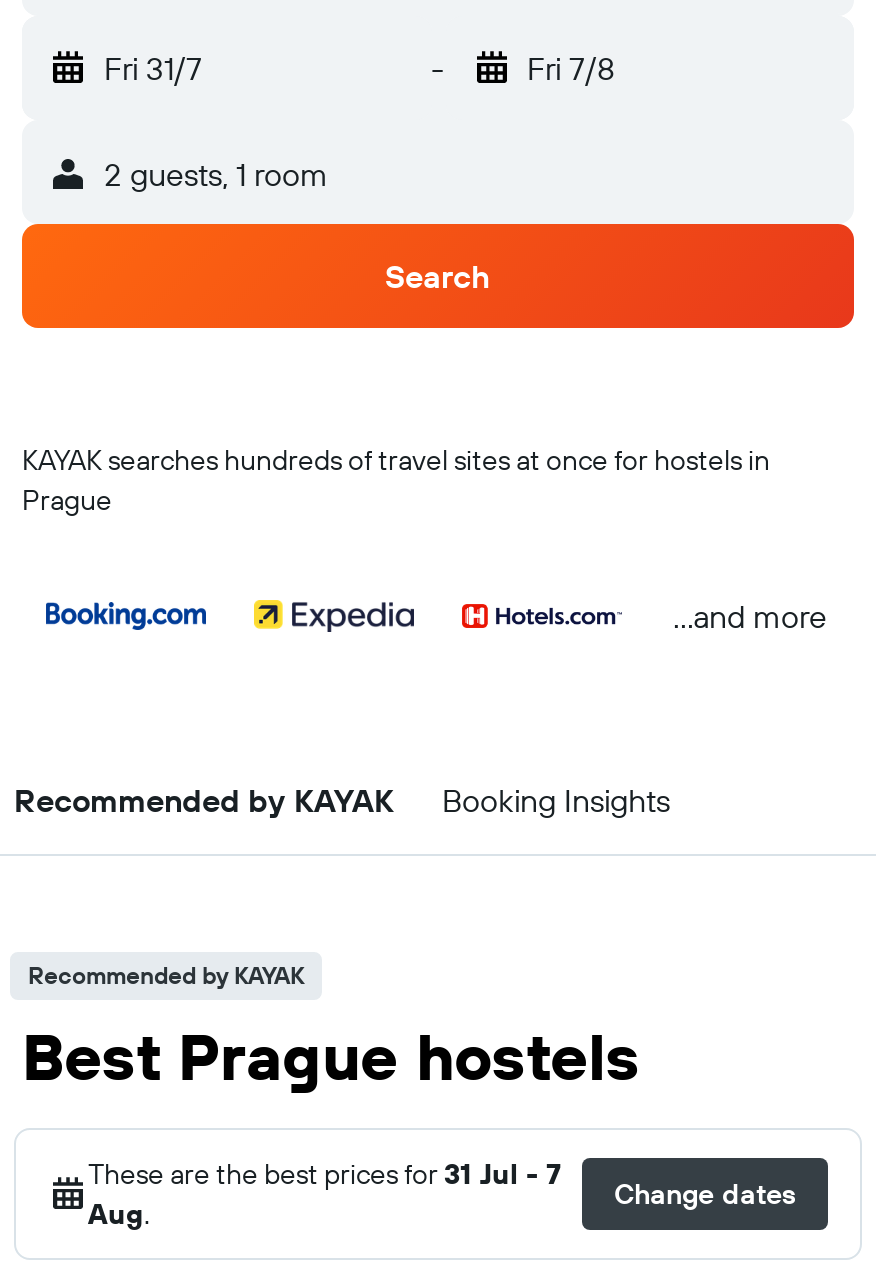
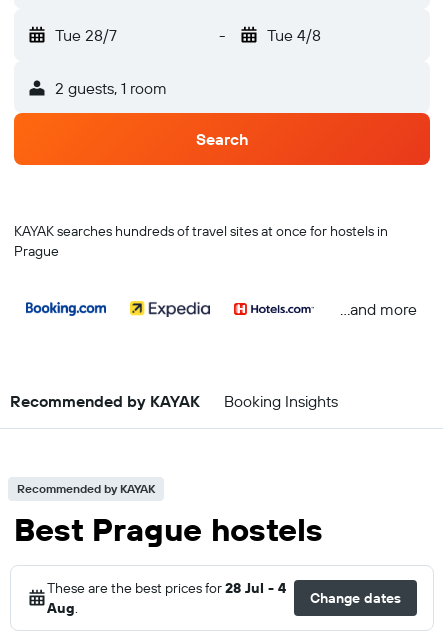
[104,48,202,88] Fri 31/7 -> [55,25,117,45] Tue 28/7
[527,48,615,88] Fri 7/8 -> [266,25,320,45] Tue 4/8
[88,1156,562,1192] These are the best prices for 31 Jul - 7 -> [47,579,286,597] These are the best prices for 28 Jul - 4

